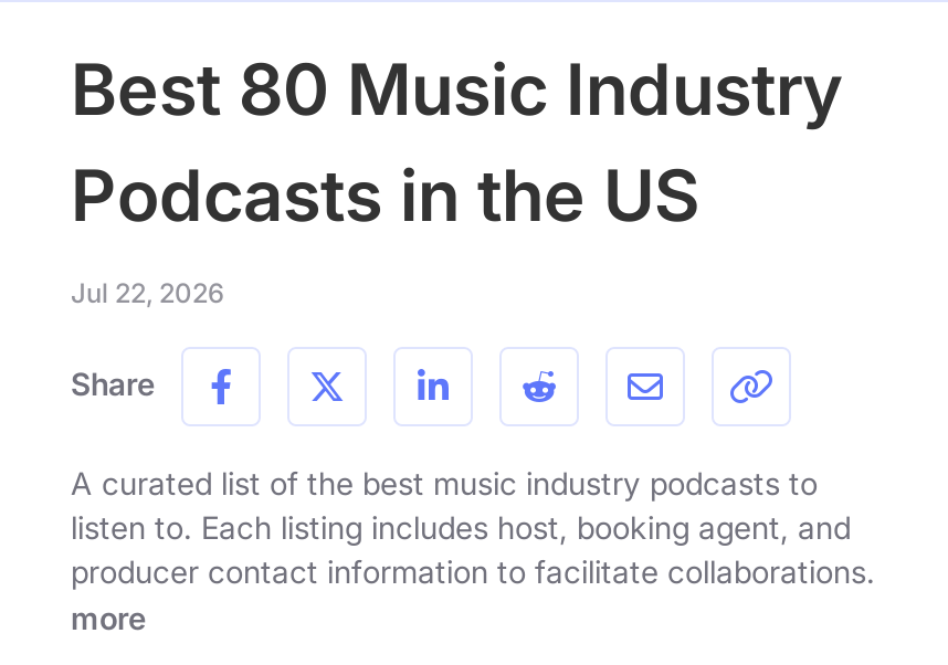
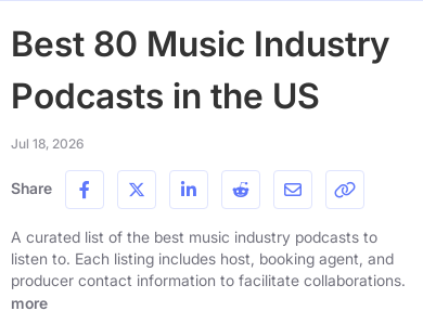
[71,276,223,309] Jul 22, 2026 -> [11,135,84,152] Jul 18, 2026

